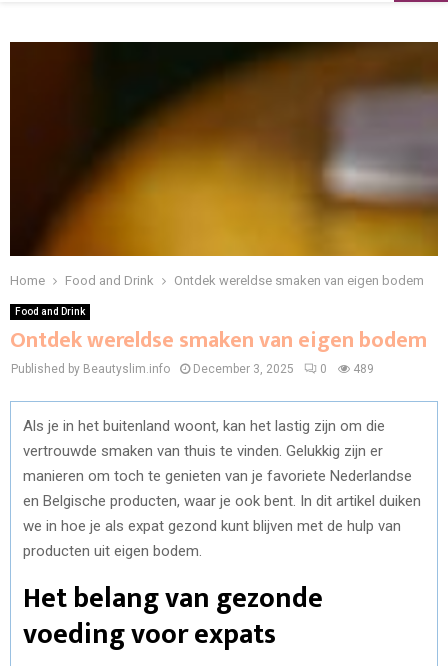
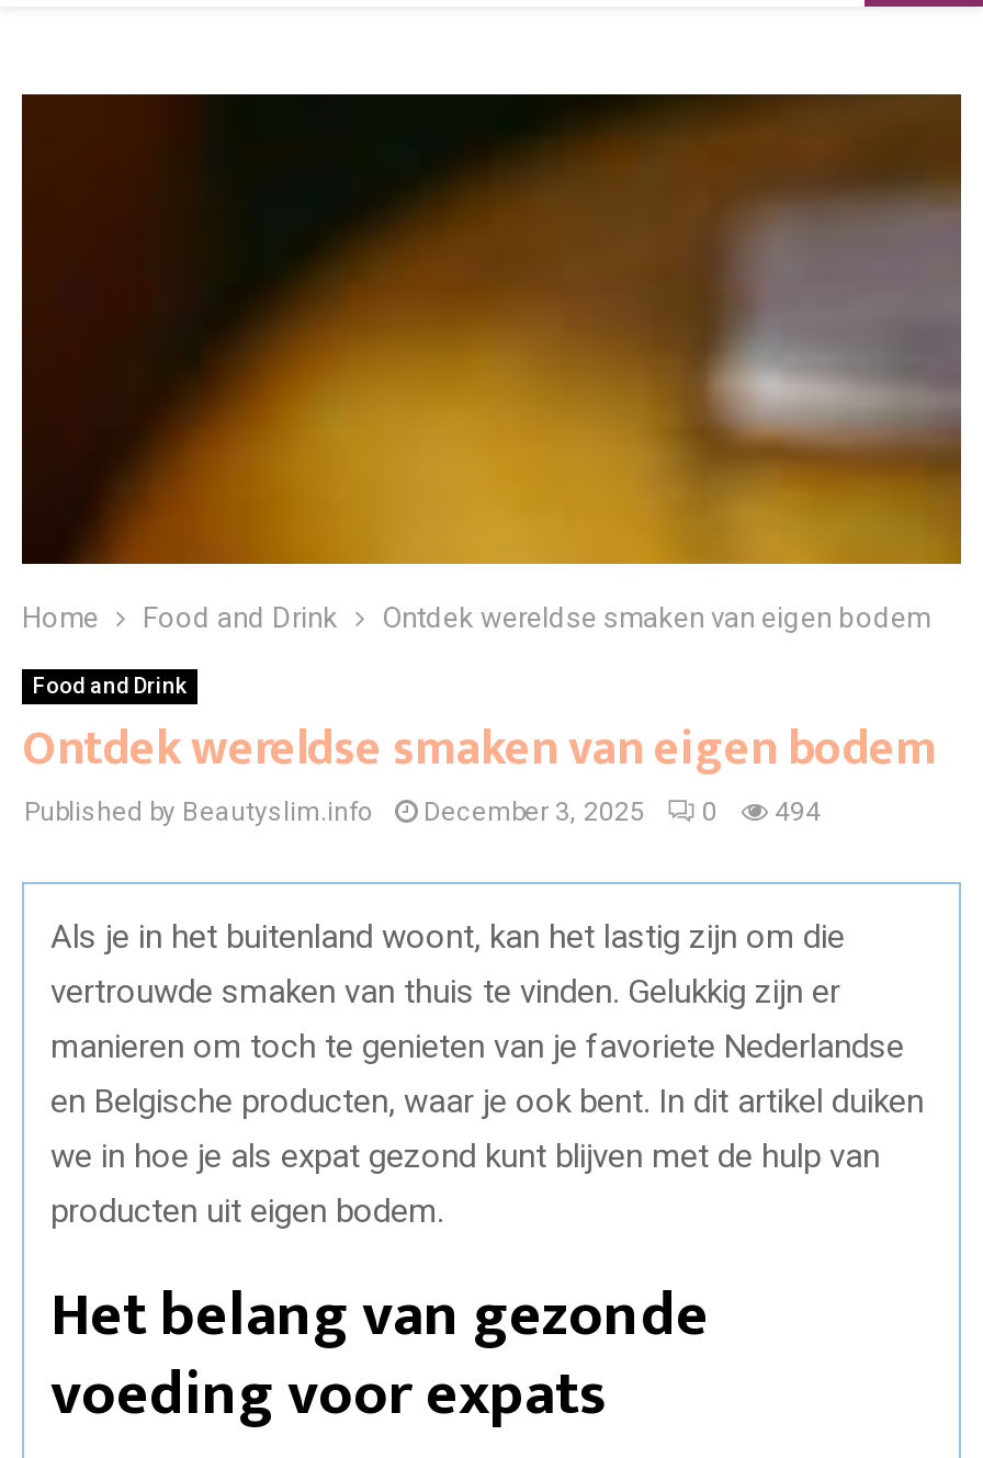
[11,362,374,376] Published by Beautyslim.info December 3, 2025 0 489 -> [24,796,821,827] Published by Beautyslim.info December 3, 2025 0 494

